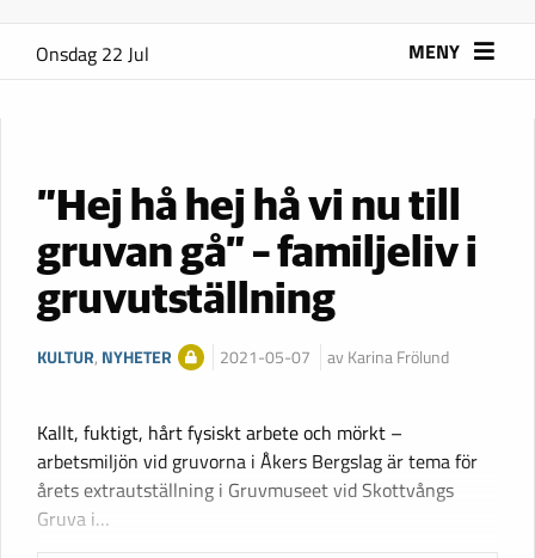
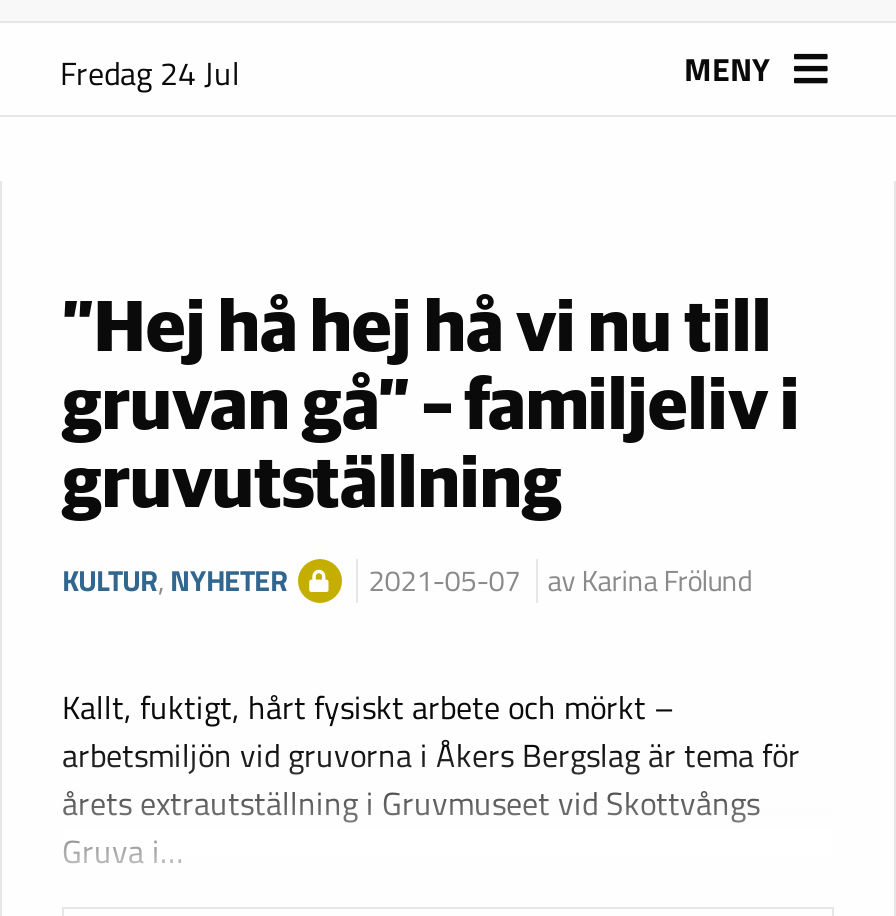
[36,39,149,68] Onsdag 22 Jul -> [60,49,240,97] Fredag 24 Jul

